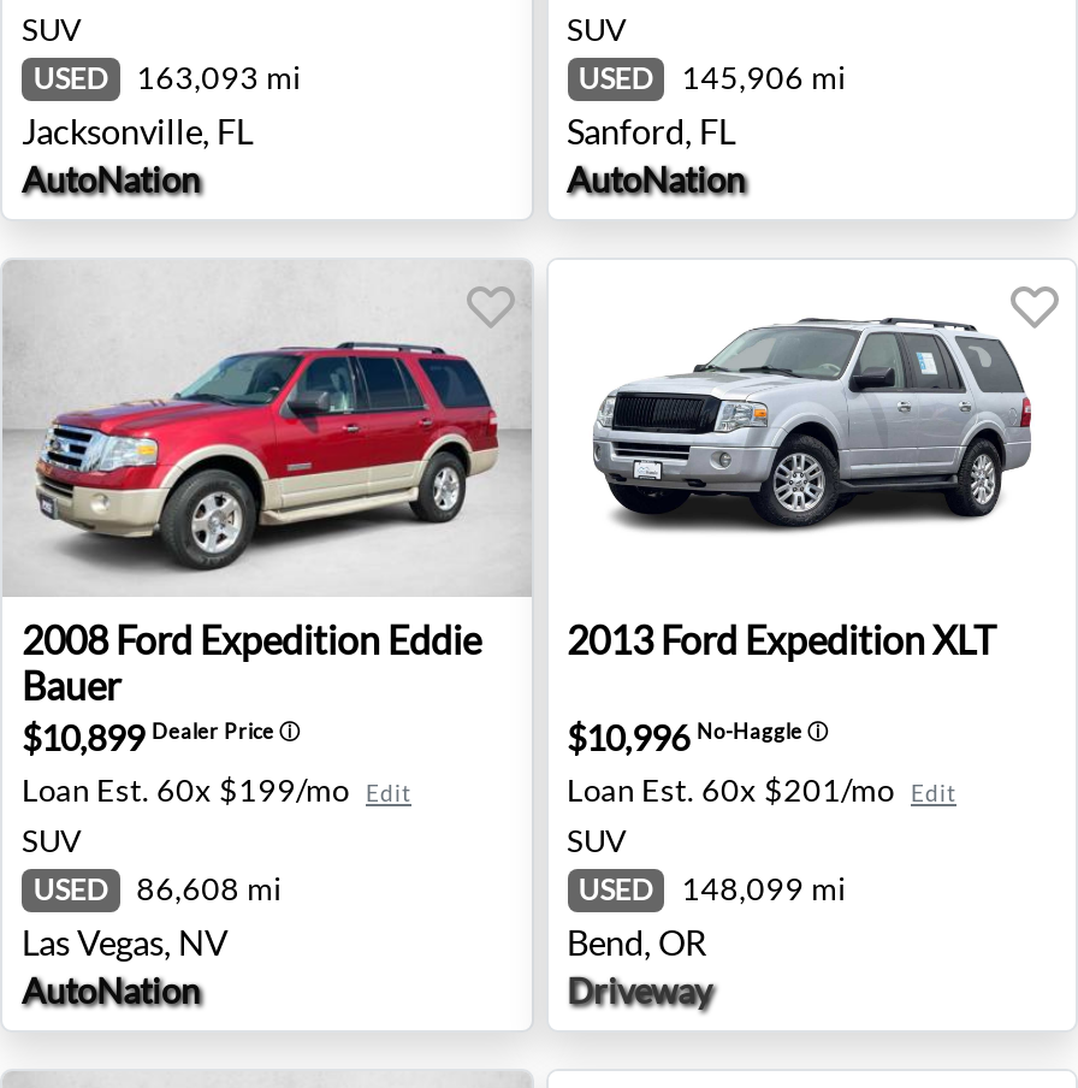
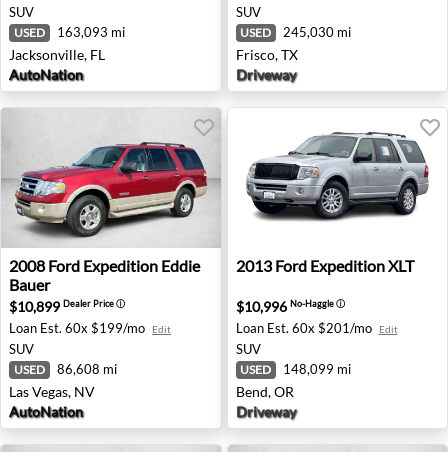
[567,58,845,200] 145,906 mi | Sanford, FL | AutoNation -> [235,24,351,83] 245,030 mi | Frisco, TX | Driveway

